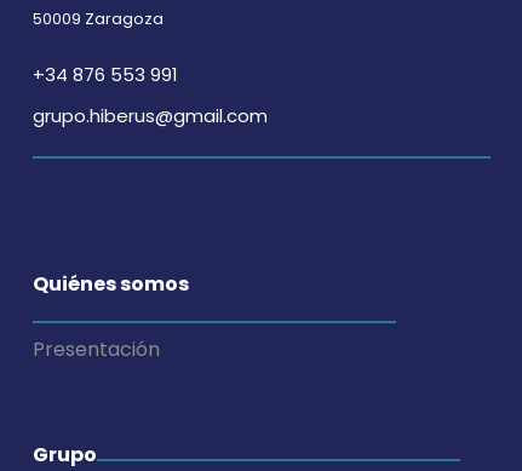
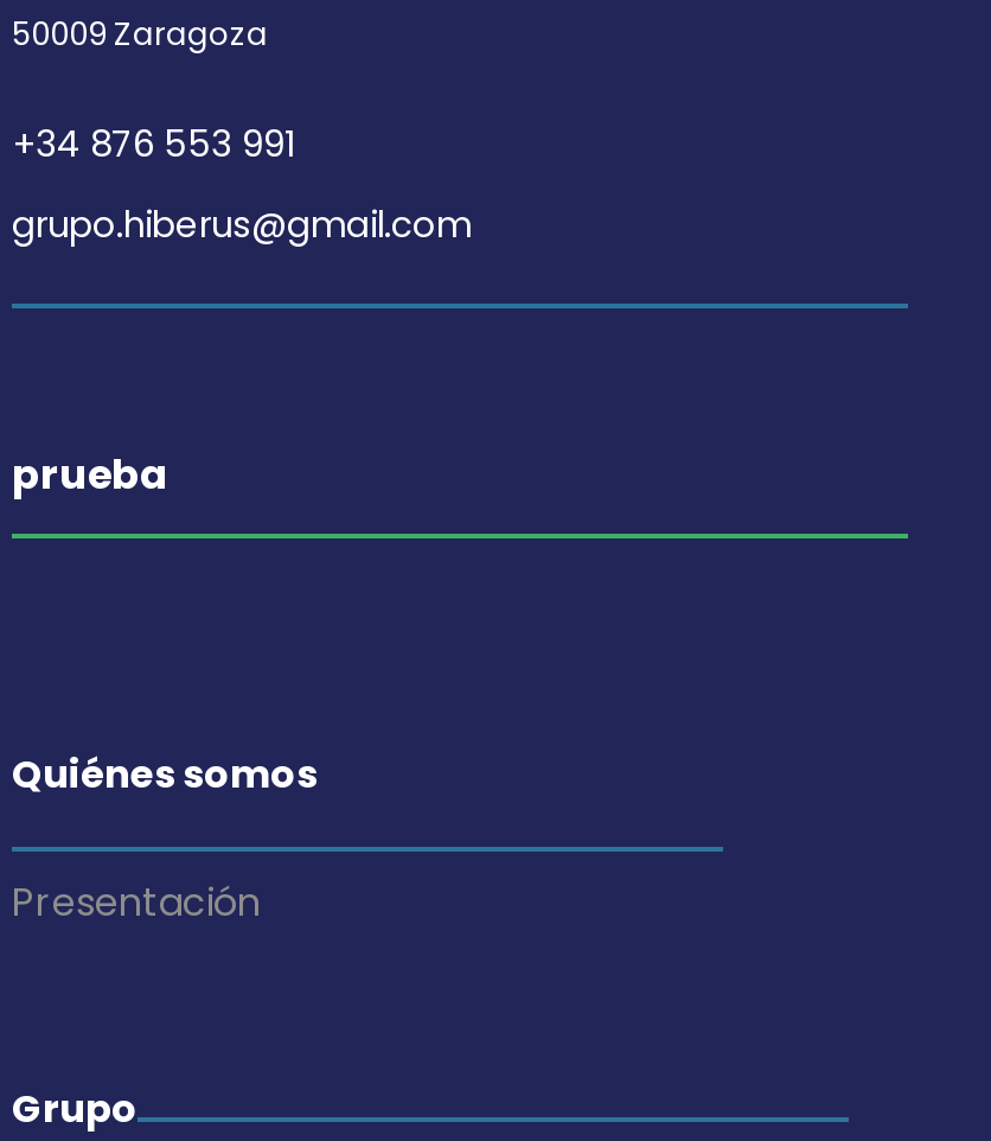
none -> [12,445,168,502] prueba

